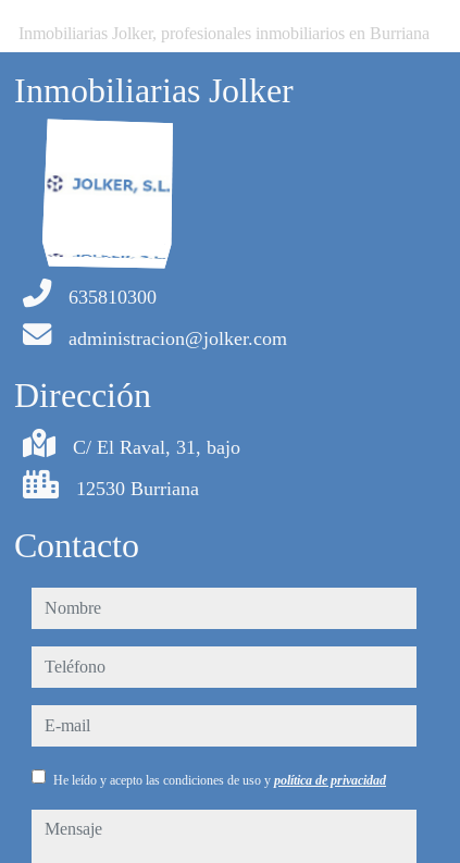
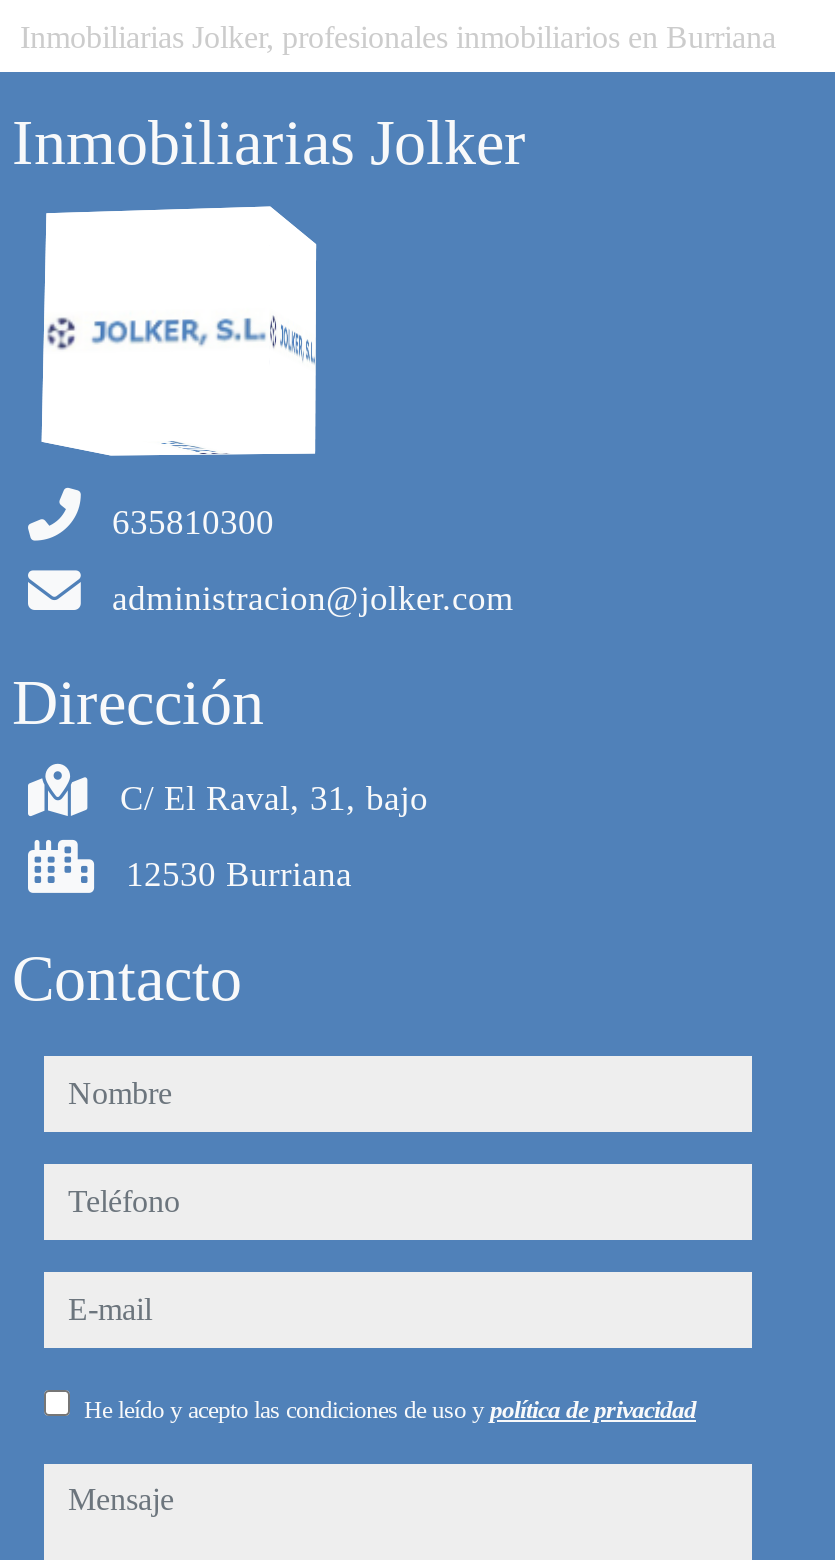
[30,118,179,270] [image] -> [40,194,318,470] [image]

